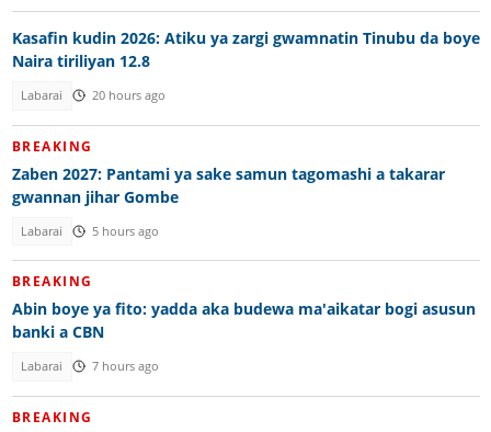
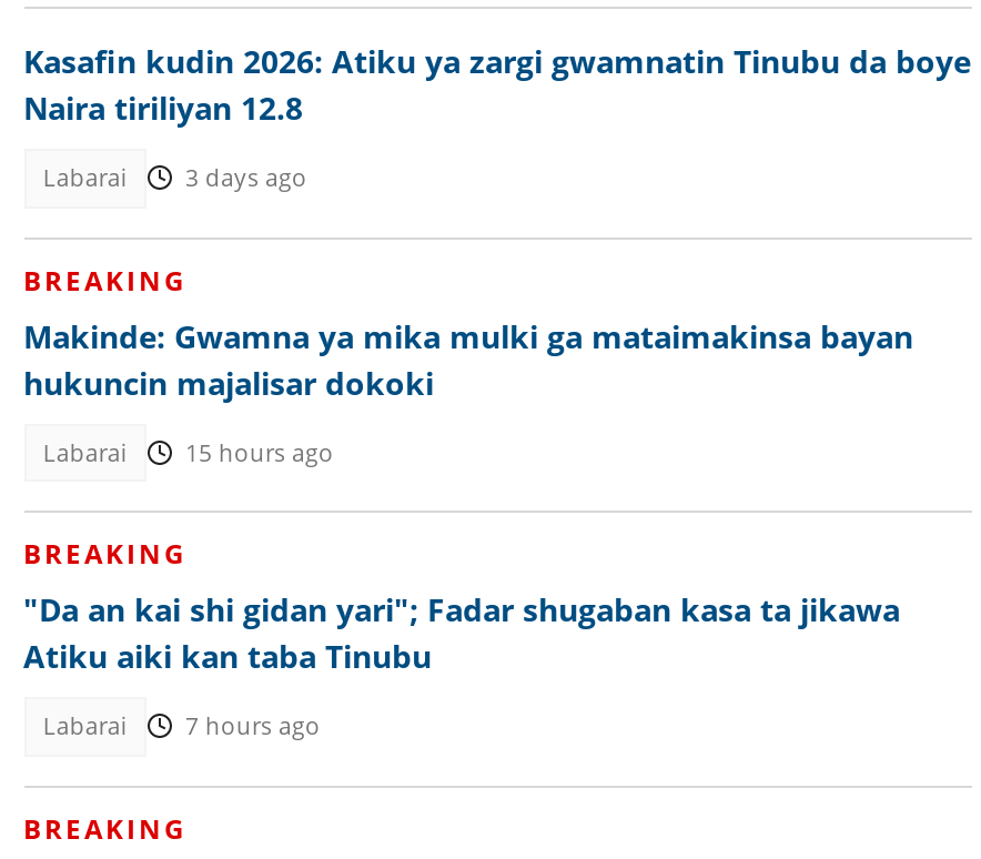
[21,88,165,104] Labarai 20 hours ago -> [43,163,307,194] Labarai 3 days ago
[12,163,444,207] Zaben 2027: Pantami ya sake samun tagomashi a takarar | gwannan jihar Gombe -> [23,315,913,404] Makinde: Gwamna ya mika mulki ga mataimakinsa bayan | hukuncin majalisar dokoki
[21,224,158,239] Labarai 5 hours ago -> [43,437,334,468] Labarai 15 hours ago
[12,299,475,342] Abin boye ya fito: yadda aka budewa ma'aikatar bogi asusun | banki a CBN -> [23,589,900,678] "Da an kai shi gidan yari"; Fadar shugaban kasa ta jikawa | Atiku aiki kan taba Tinubu

